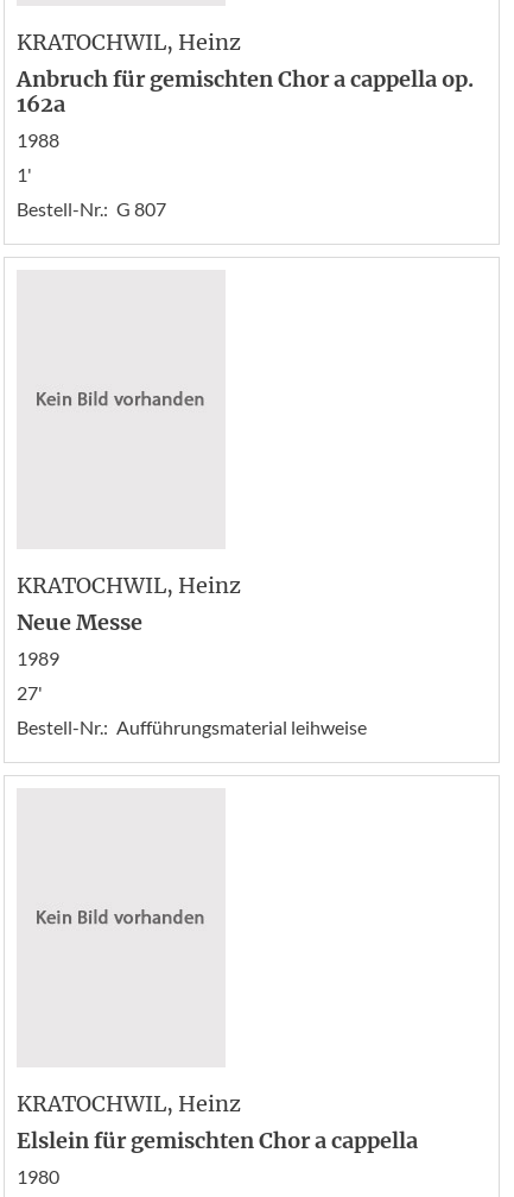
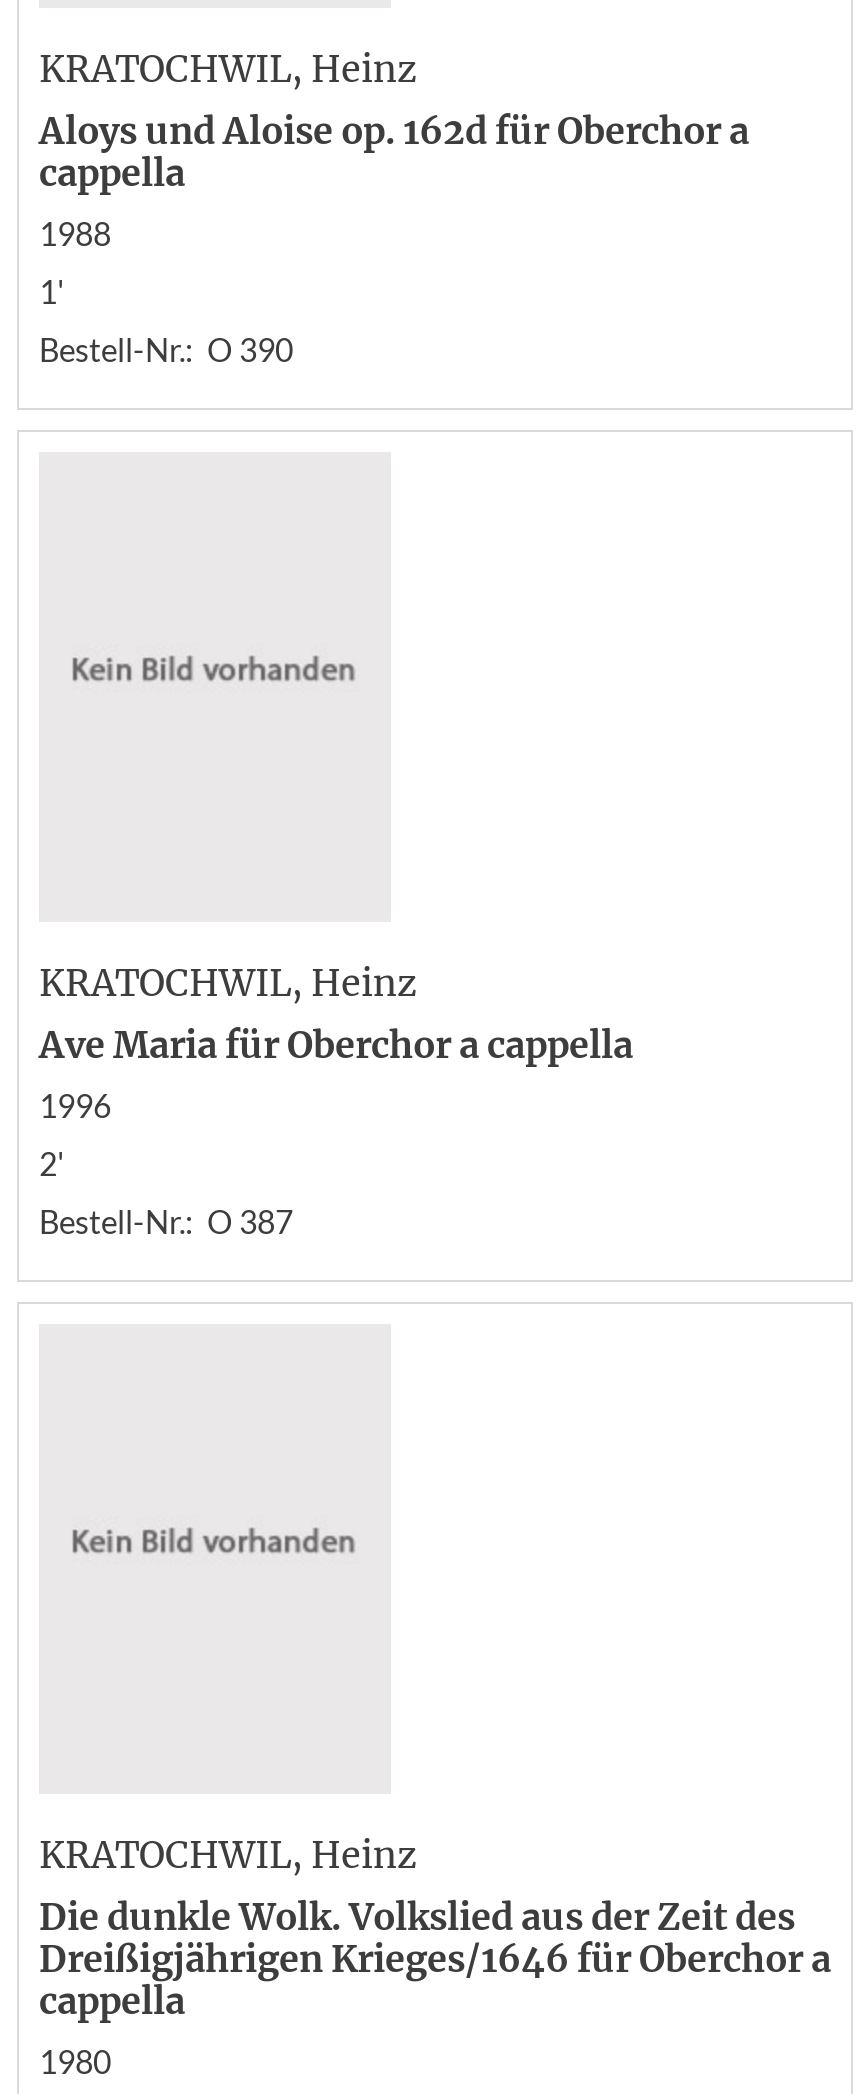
[17,65,474,118] Anbruch für gemischten Chor a cappella op. | 162a -> [39,108,749,196] Aloys und Aloise op. 162d für Oberchor a | cappella
[17,197,166,220] Bestell-Nr.: G 807 -> [39,330,293,368] Bestell-Nr.: O 390
[17,609,142,669] Neue Messe | 1989 -> [39,1022,633,1124] Ave Maria für Oberchor a cappella | 1996
[17,681,43,704] 27' -> [39,1144,65,1182] 2'
[17,716,367,738] Bestell-Nr.: Aufführungsmaterial leihweise -> [39,1202,293,1240] Bestell-Nr.: O 387
[17,1127,418,1154] Elslein für gemischten Chor a cappella -> [39,1894,831,2024] Die dunkle Wolk. Volkslied aus der Zeit des | Dreißigjährigen Krieges/1646 für Oberchor a | cappella

